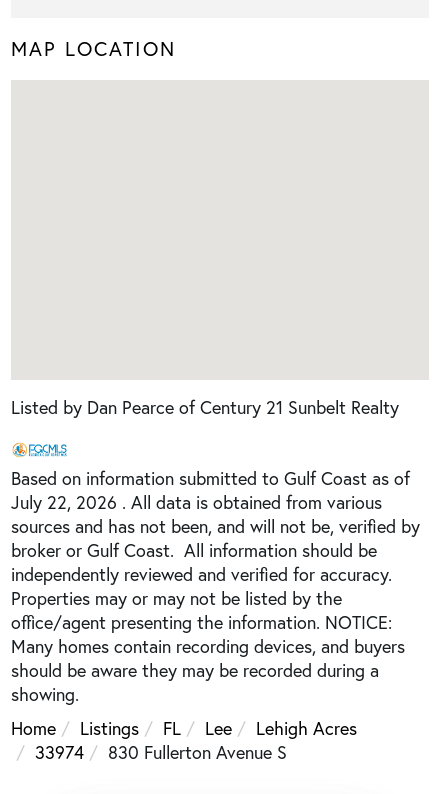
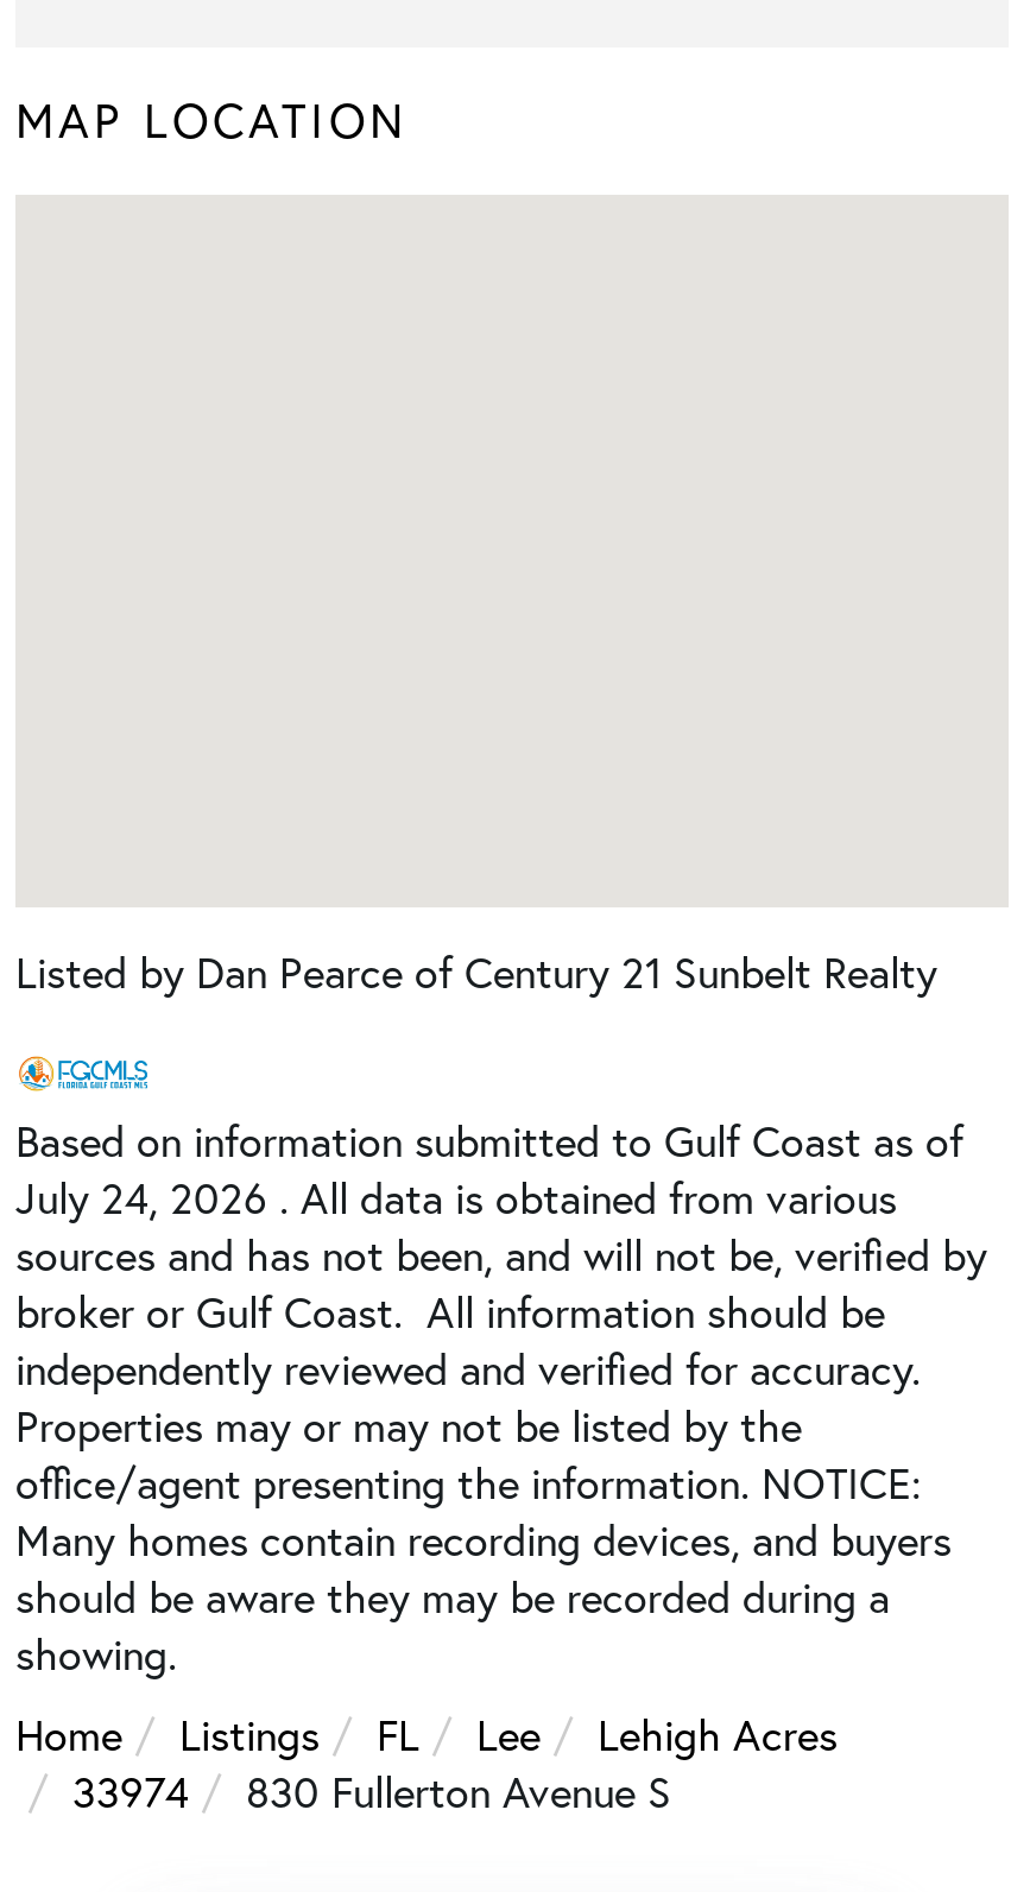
[11,490,382,514] July 22, 2026 . All data is obtained from various -> [15,1168,897,1225] July 24, 2026 . All data is obtained from various

